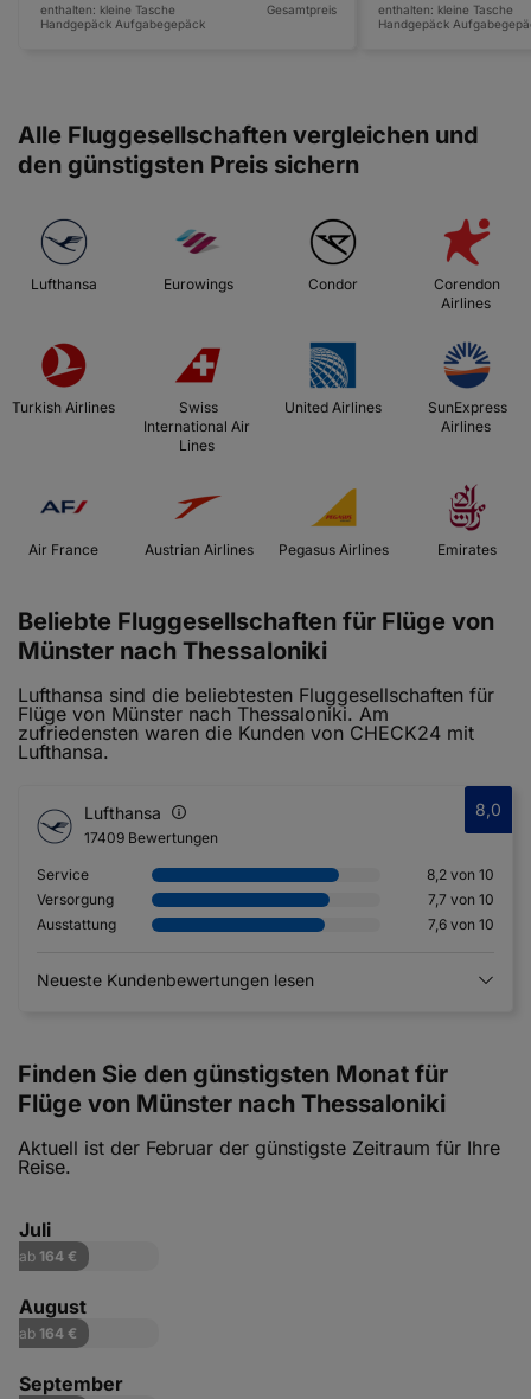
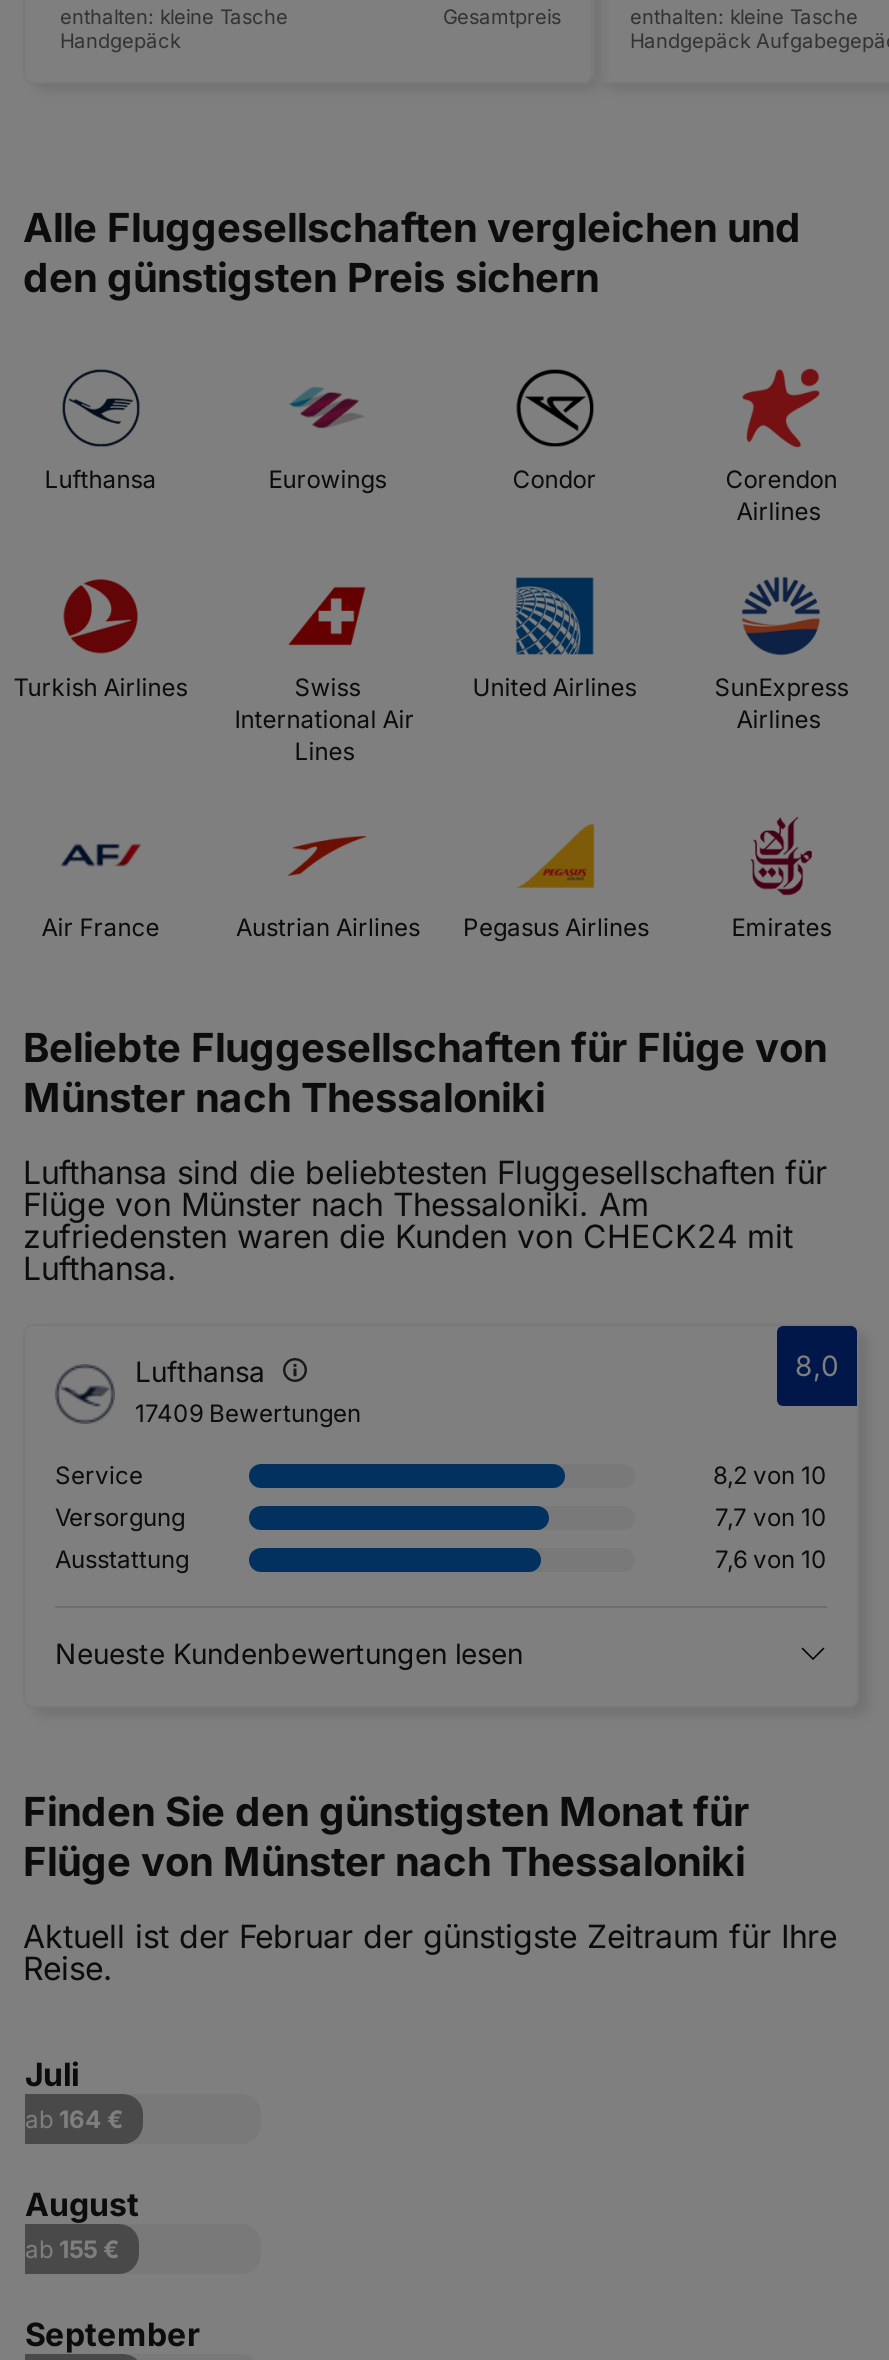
[40,17,204,31] Handgepäck Aufgabegepäck -> [60,28,180,52] Handgepäck
[19,1324,77,1341] ab 164 € -> [25,2233,119,2263] ab 155 €

